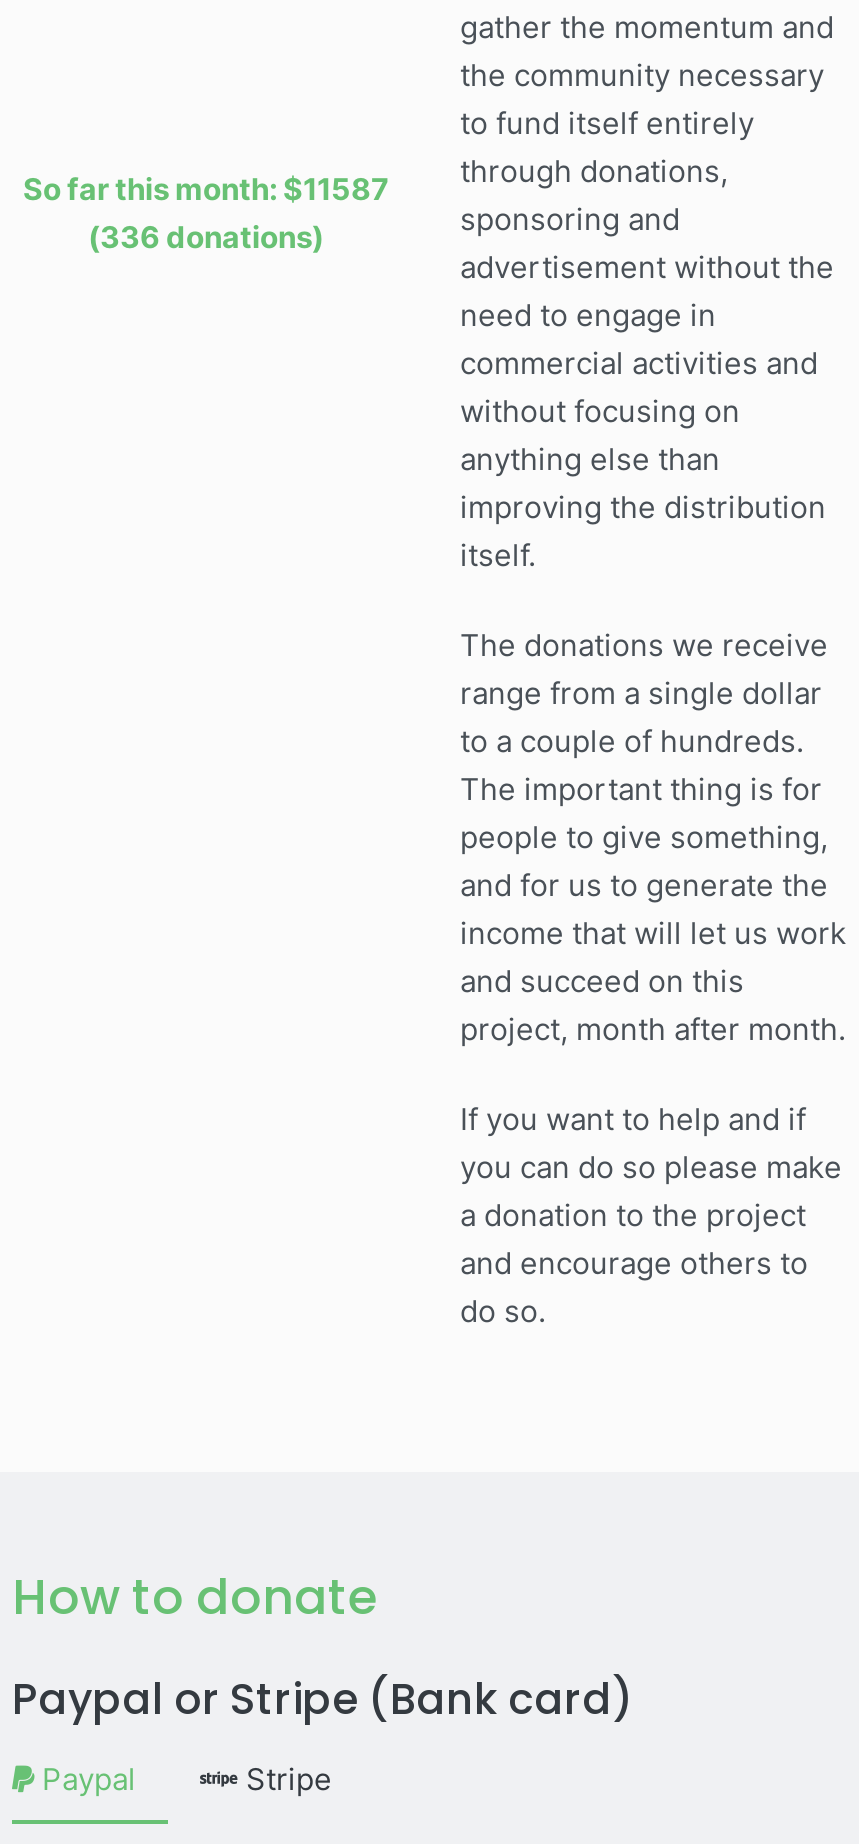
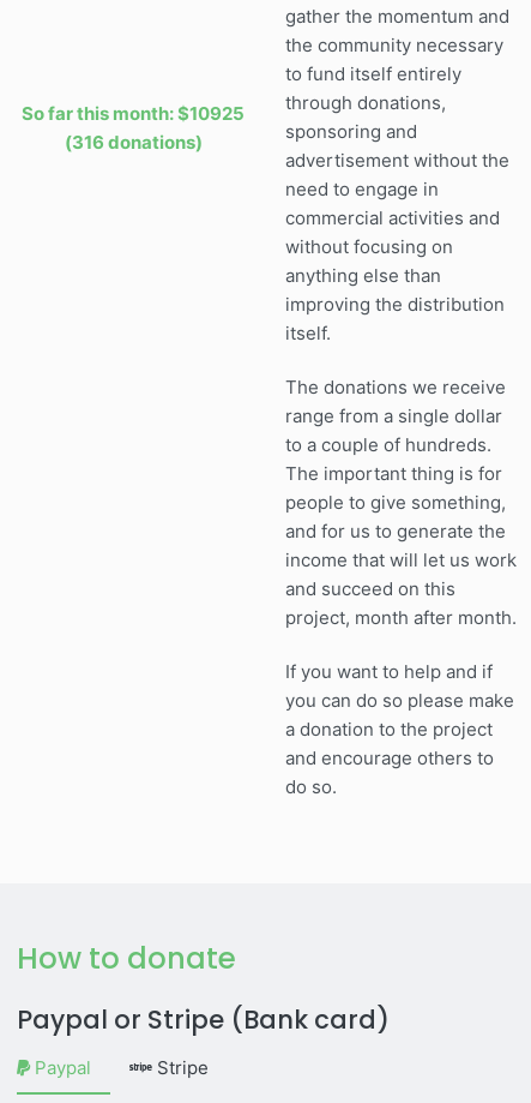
[23,170,389,208] So far this month: $11587 -> [22,102,245,125] So far this month: $10925
[88,218,324,256] (336 donations) -> [64,131,202,154] (316 donations)

